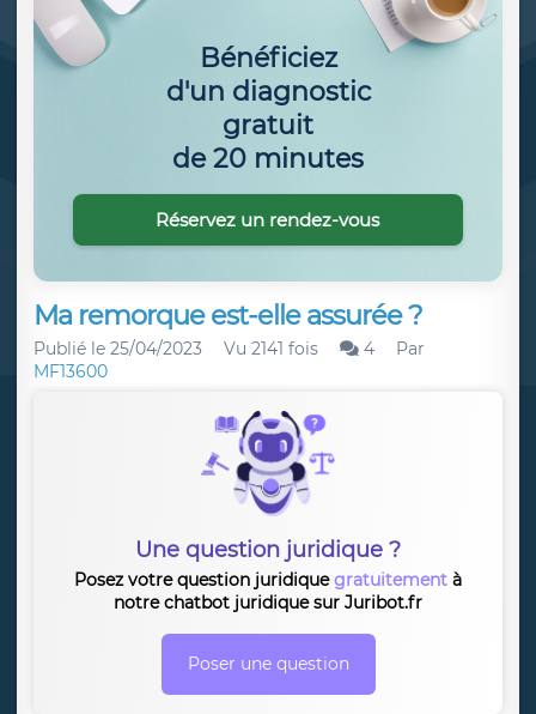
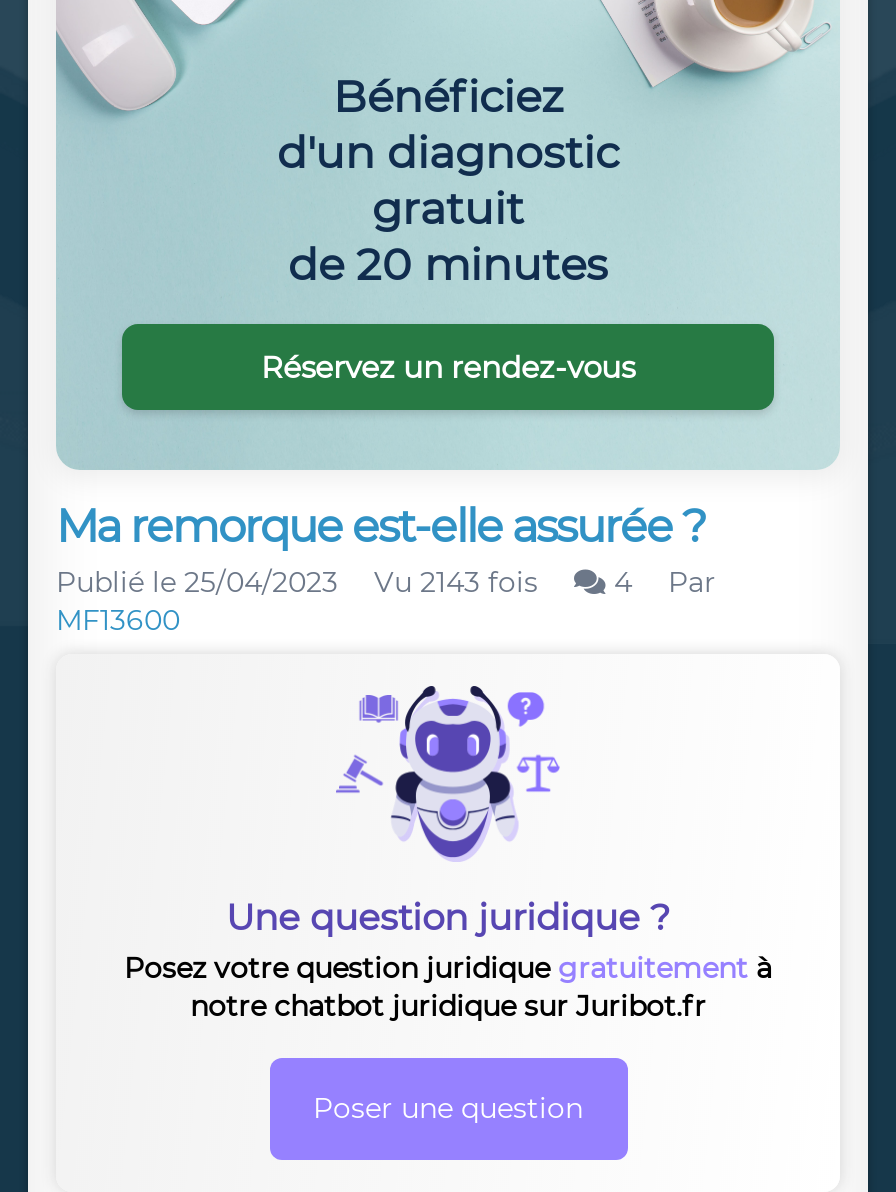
[33,338,425,359] Publié le 25/04/2023 Vu 2141 fois 4 Par -> [56,564,716,600] Publié le 25/04/2023 Vu 2143 fois 4 Par

